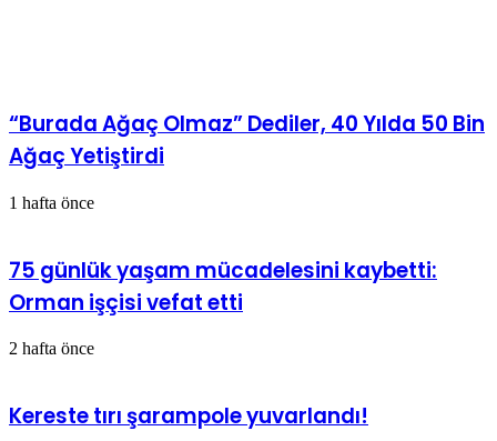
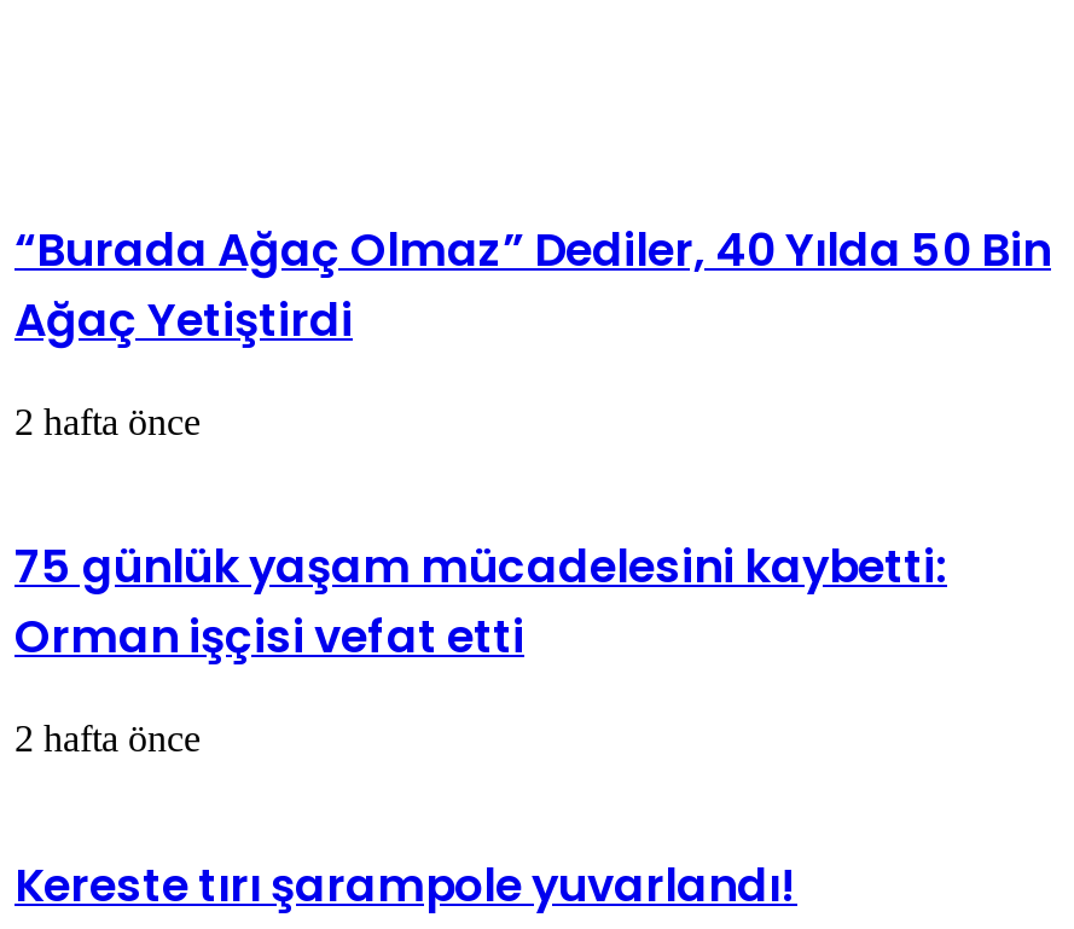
[9,193,94,212] 1 hafta önce -> [14,400,201,441] 2 hafta önce

